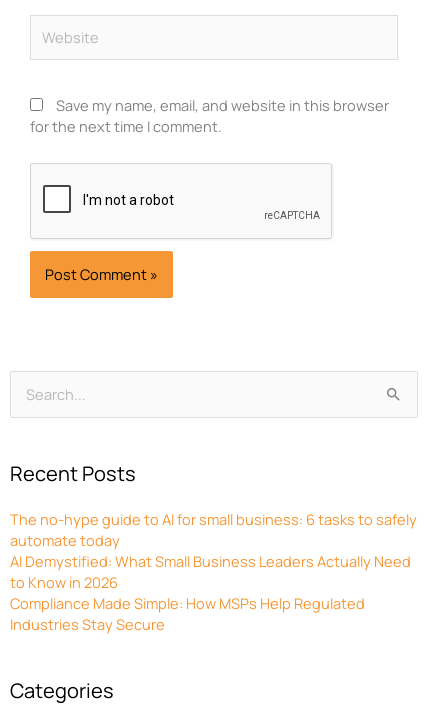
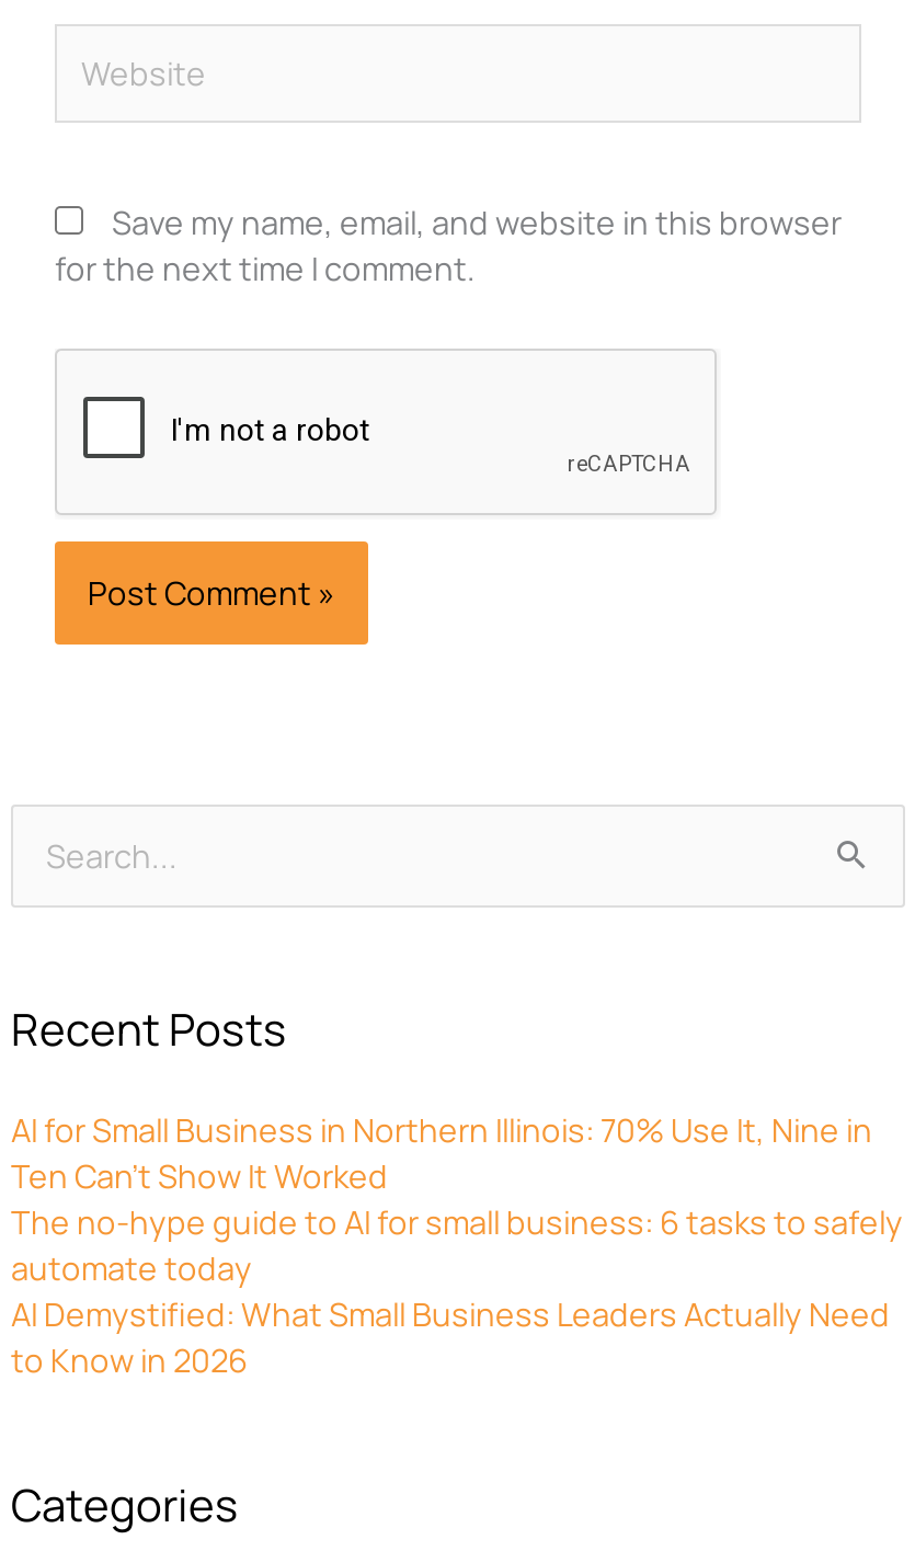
none -> [11,1107,872,1197] AI for Small Business in Northern Illinois: 70% Use It, Nine in | Ten Can’t Show It Worked
moved [10,509,417,592] -> [11,1199,903,1381]: The no-hype guide to AI for small business: 6 tasks to safely | automate today | AI Demystified: What Small Business Leaders Actually Need | to Know in 2026
[10,593,365,634] Compliance Made Simple: How MSPs Help Regulated | Industries Stay Secure -> none

